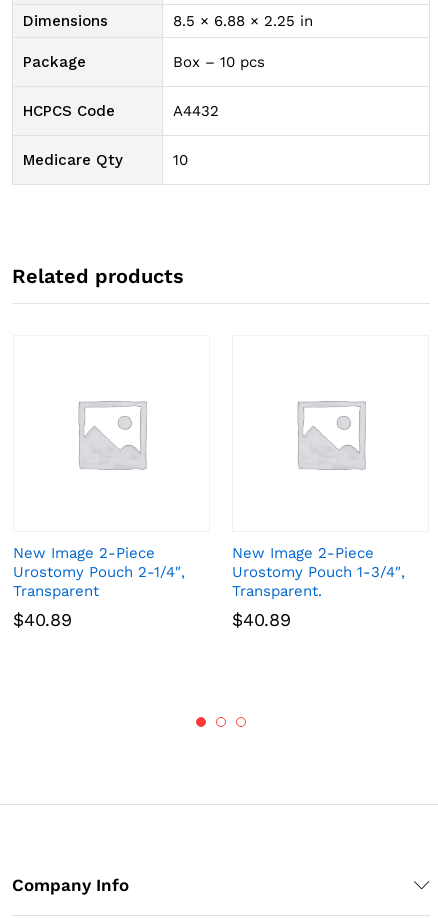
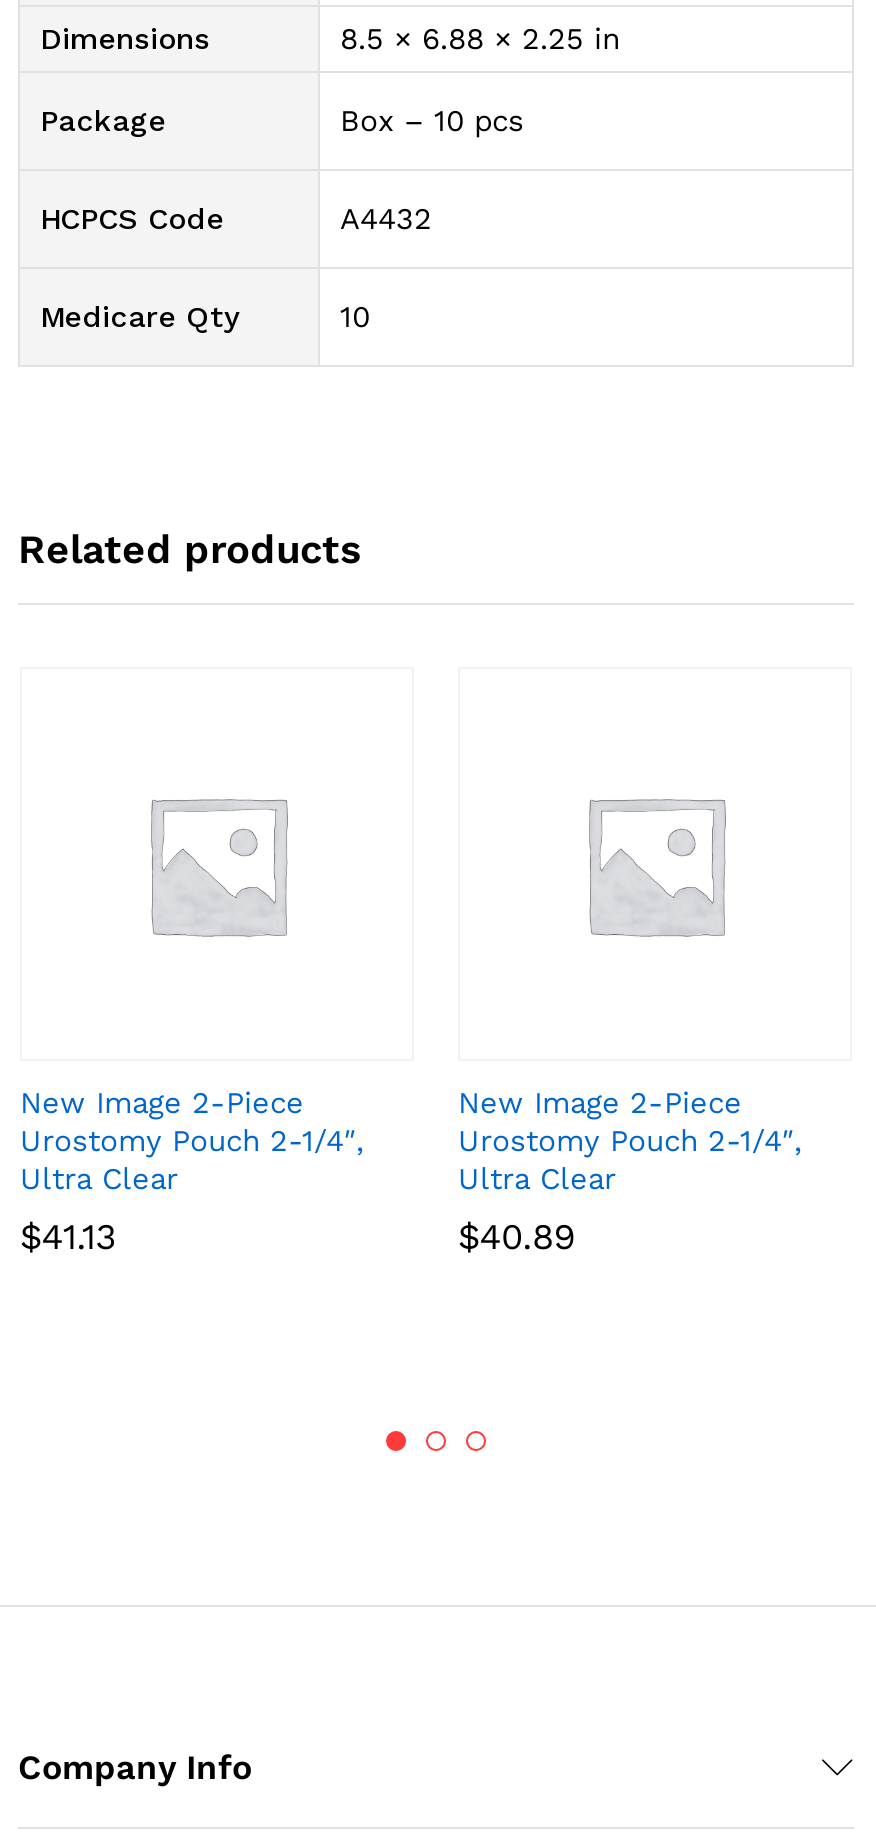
[232,563,405,600] Urostomy Pouch 1-3/4″, | Transparent. -> [458,1123,802,1197] Urostomy Pouch 2-1/4″, | Ultra Clear
[13,582,99,630] Transparent | $40.89 -> [20,1161,178,1257] Ultra Clear | $41.13

